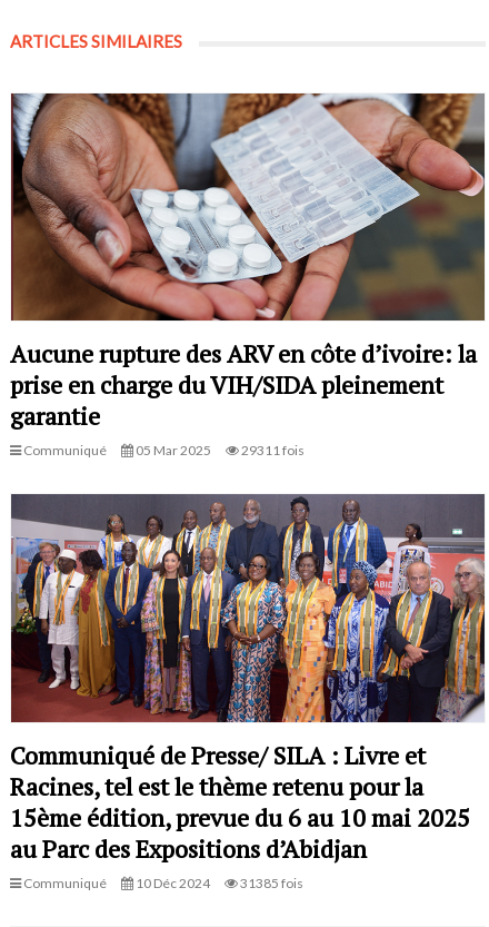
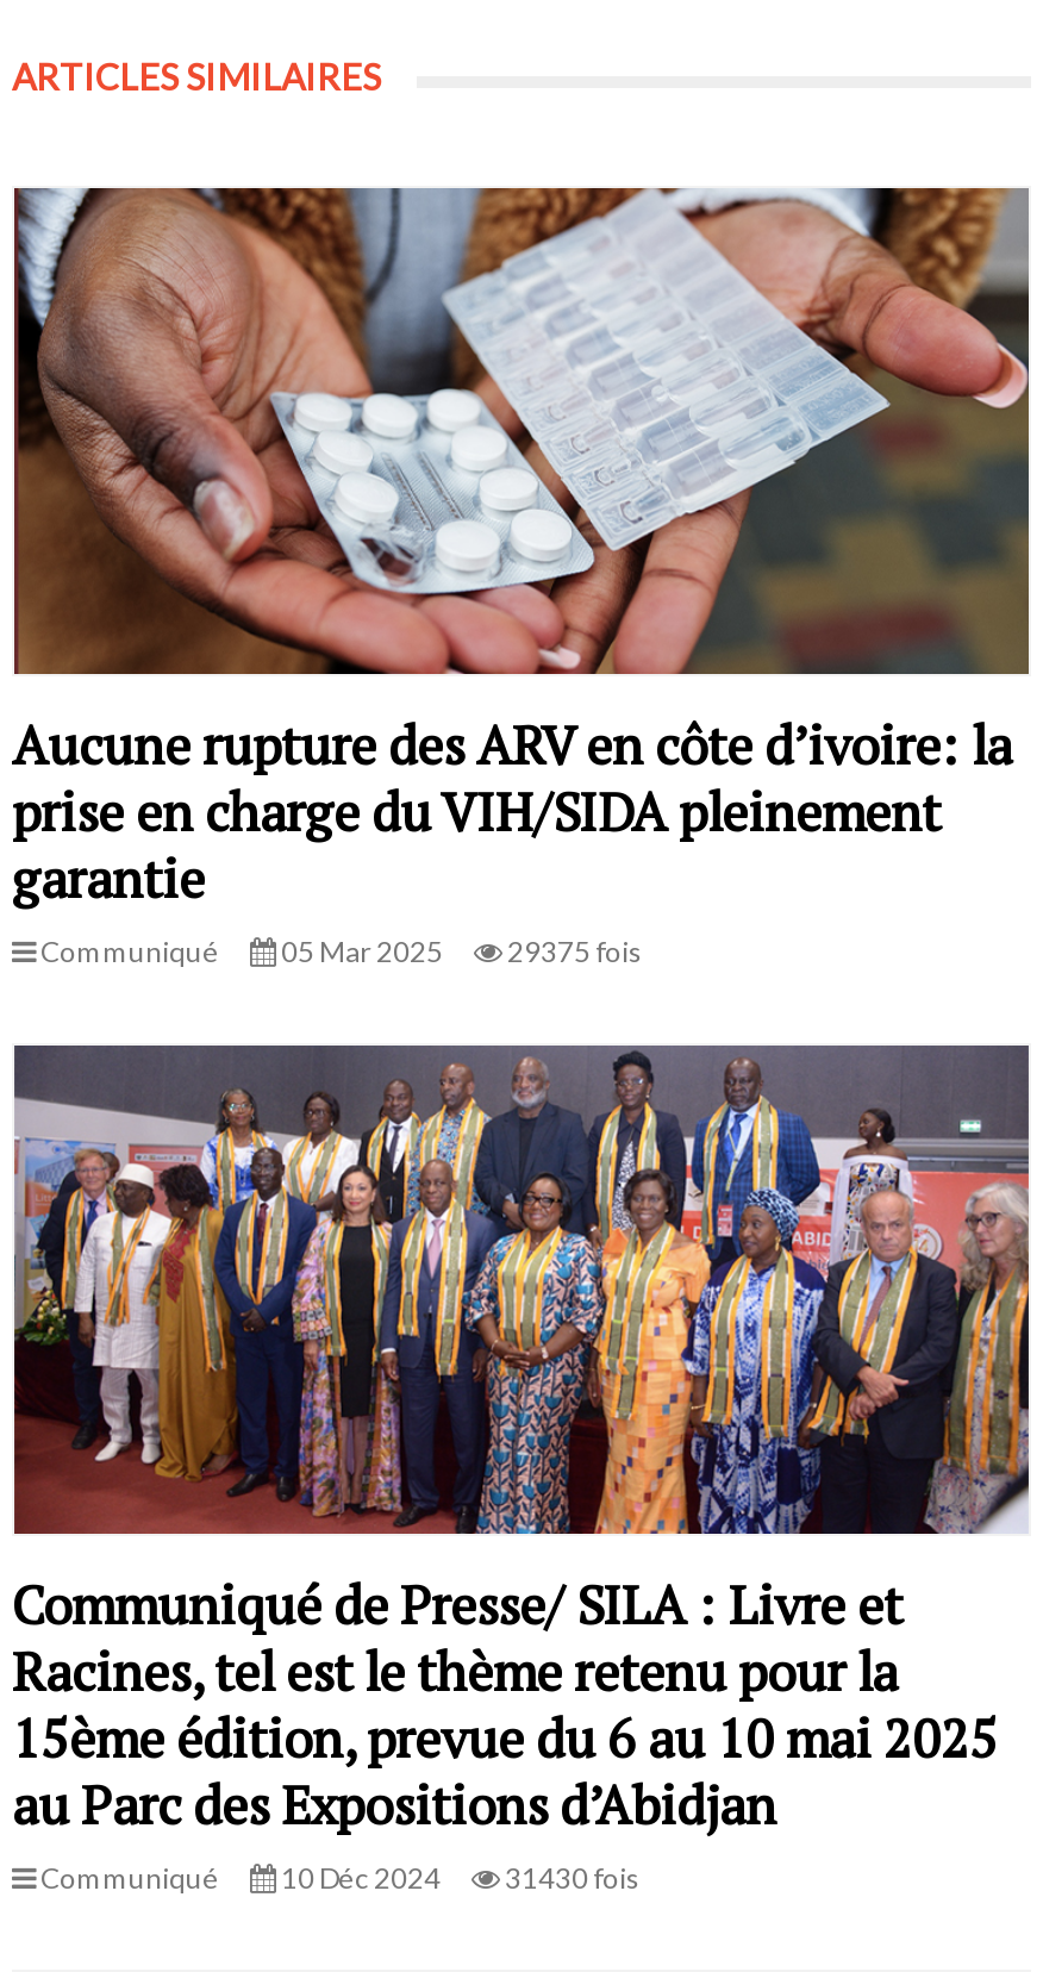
[21,442,305,459] Communiqué 05 Mar 2025 29311 fois -> [36,935,643,970] Communiqué 05 Mar 2025 29375 fois
[21,875,303,891] Communiqué 10 Déc 2024 31385 fois -> [36,1860,641,1896] Communiqué 10 Déc 2024 31430 fois

